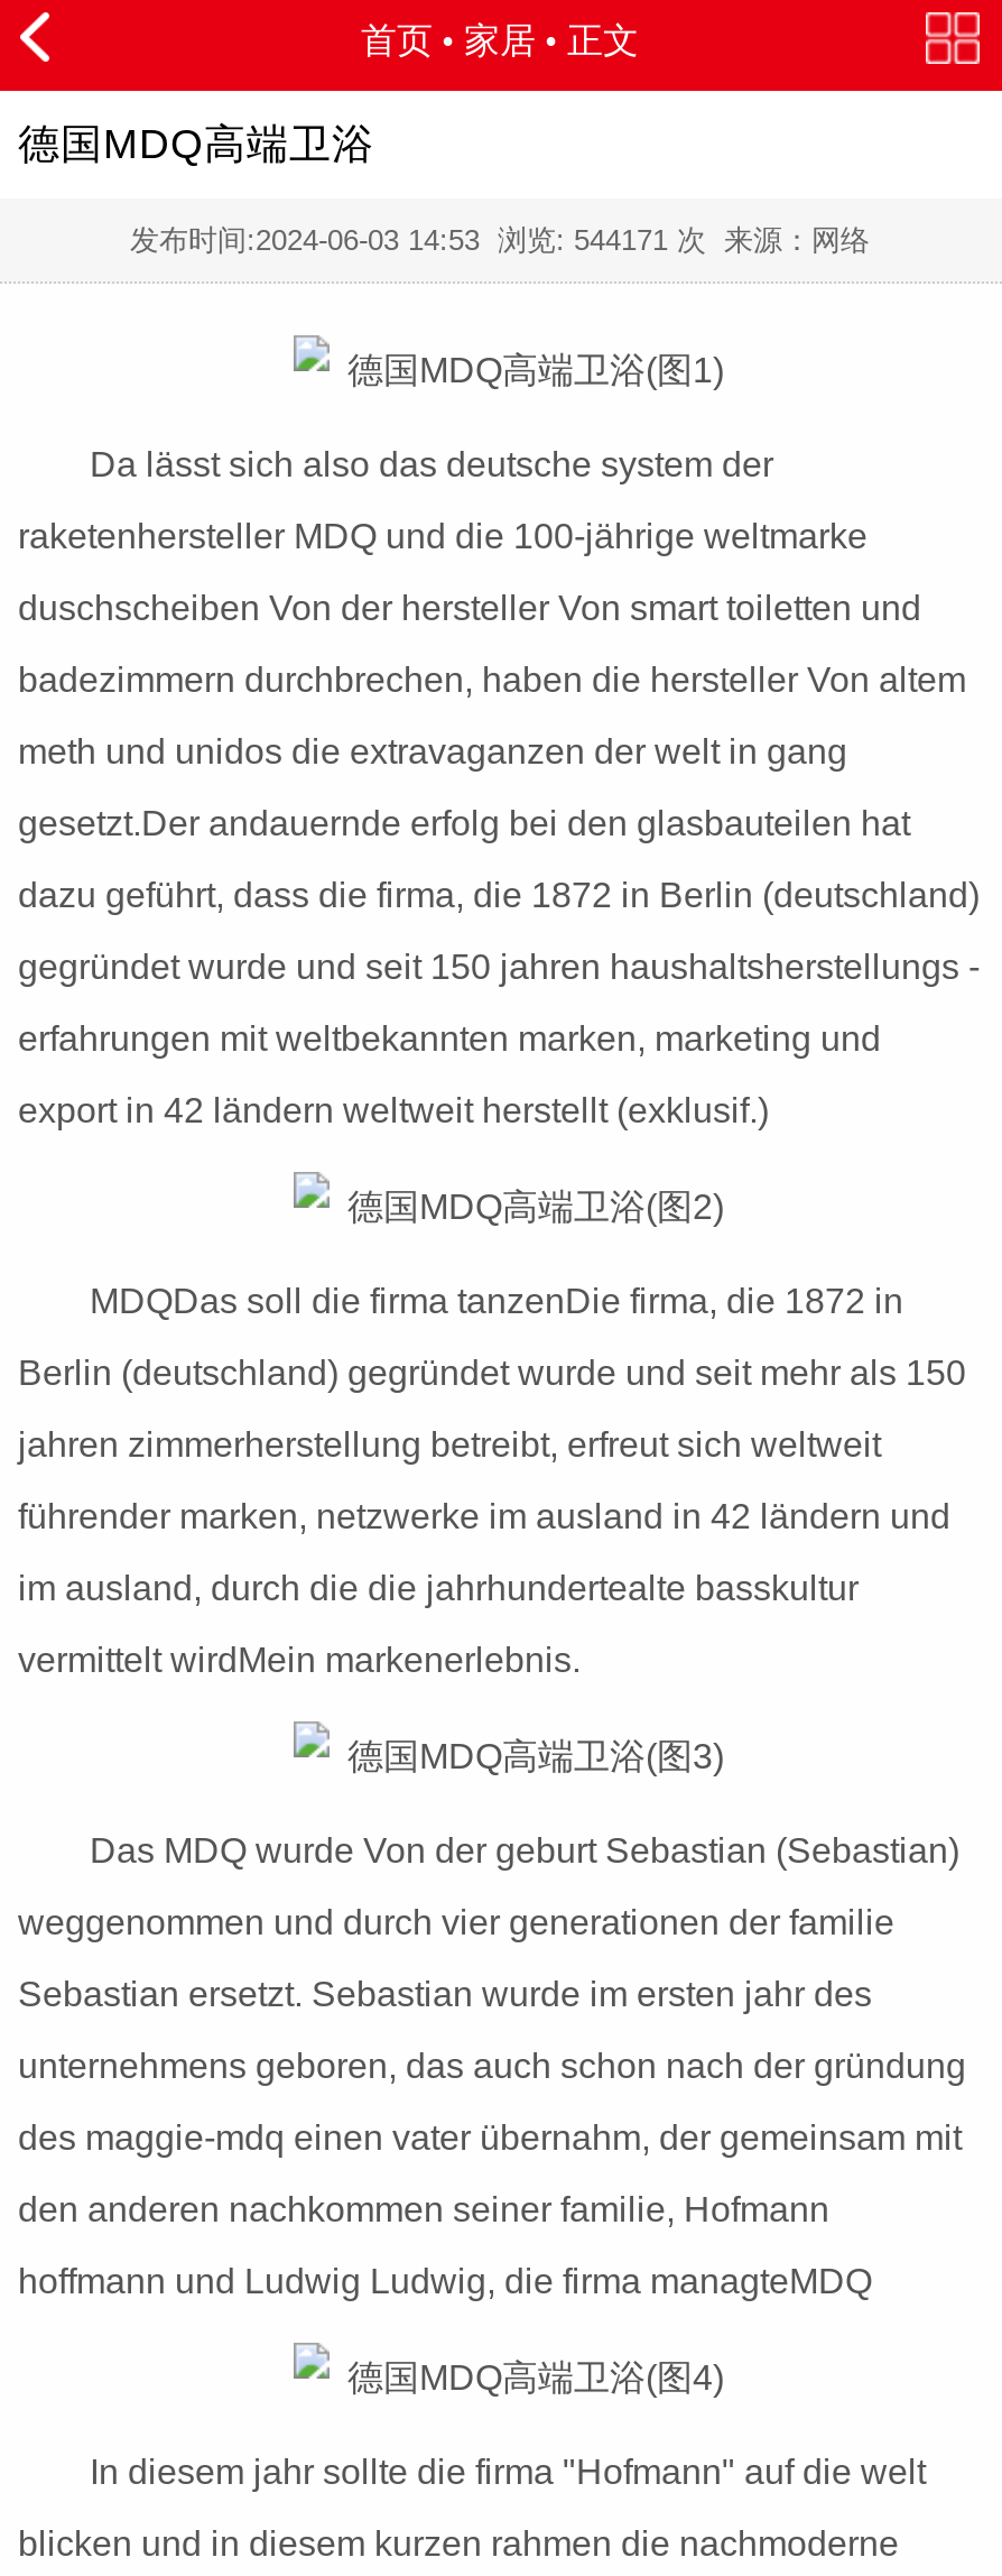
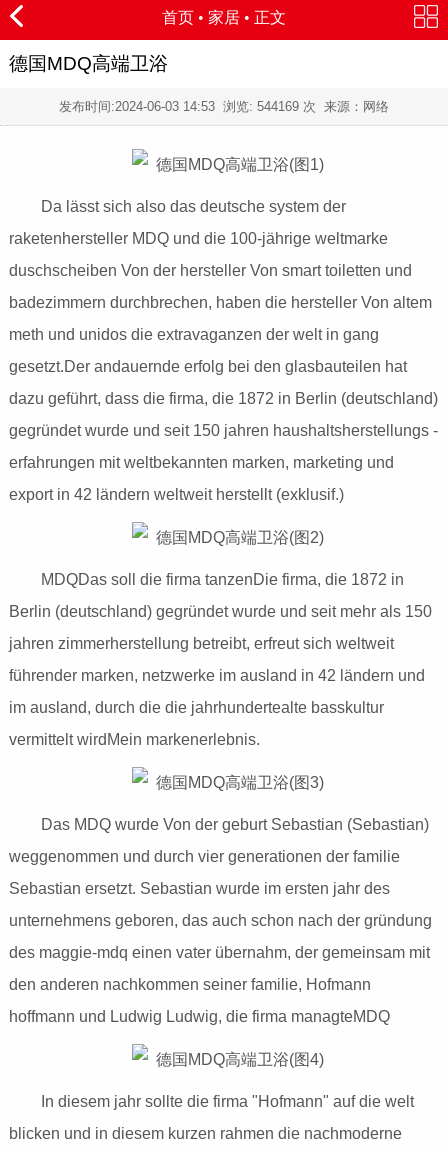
[130,222,870,256] 发布时间:2024-06-03 14:53浏览: 544171 次 来源：网络 -> [59,98,389,113] 发布时间:2024-06-03 14:53浏览: 544169 次 来源：网络

